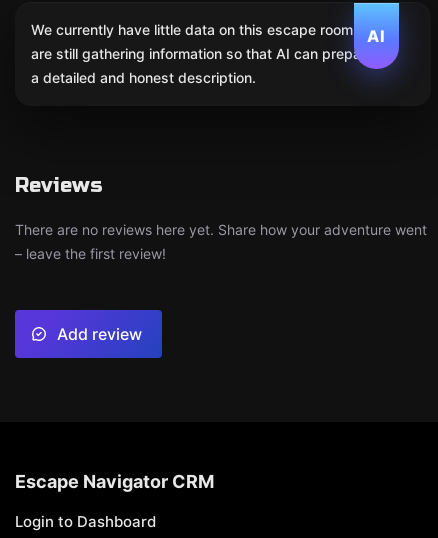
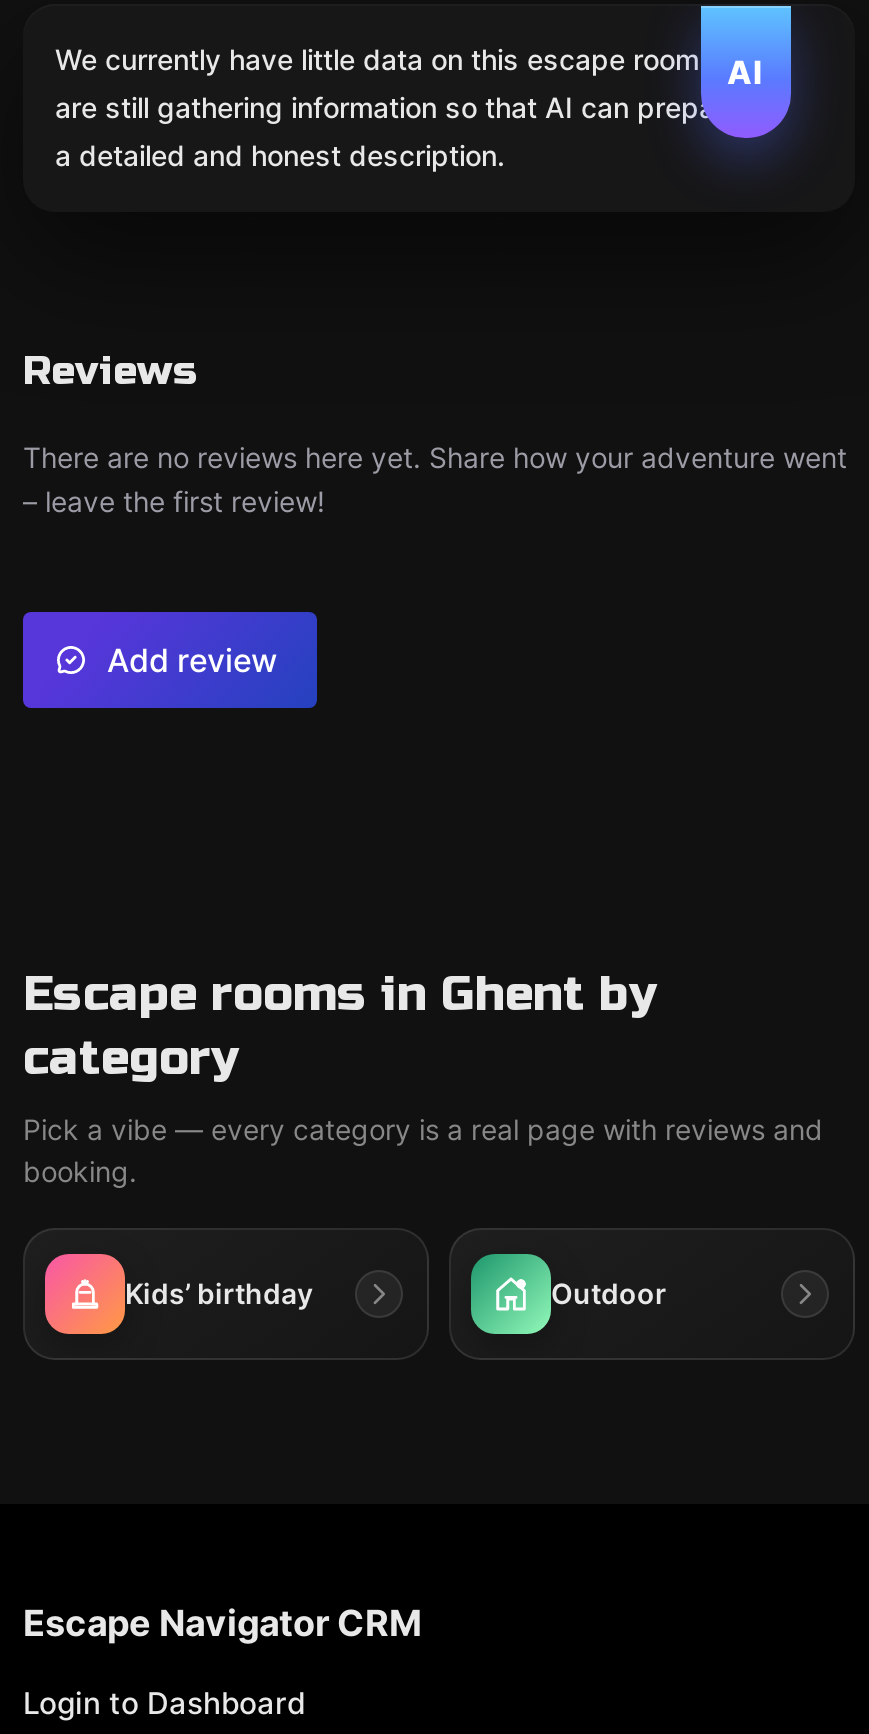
none -> [23,966,823,1188] Escape rooms in Ghent by | category | Pick a vibe — every category is a real page with reviews and | booking.
none -> [125,1252,667,1336] [image] | Kids’ birthday | Outdoor

